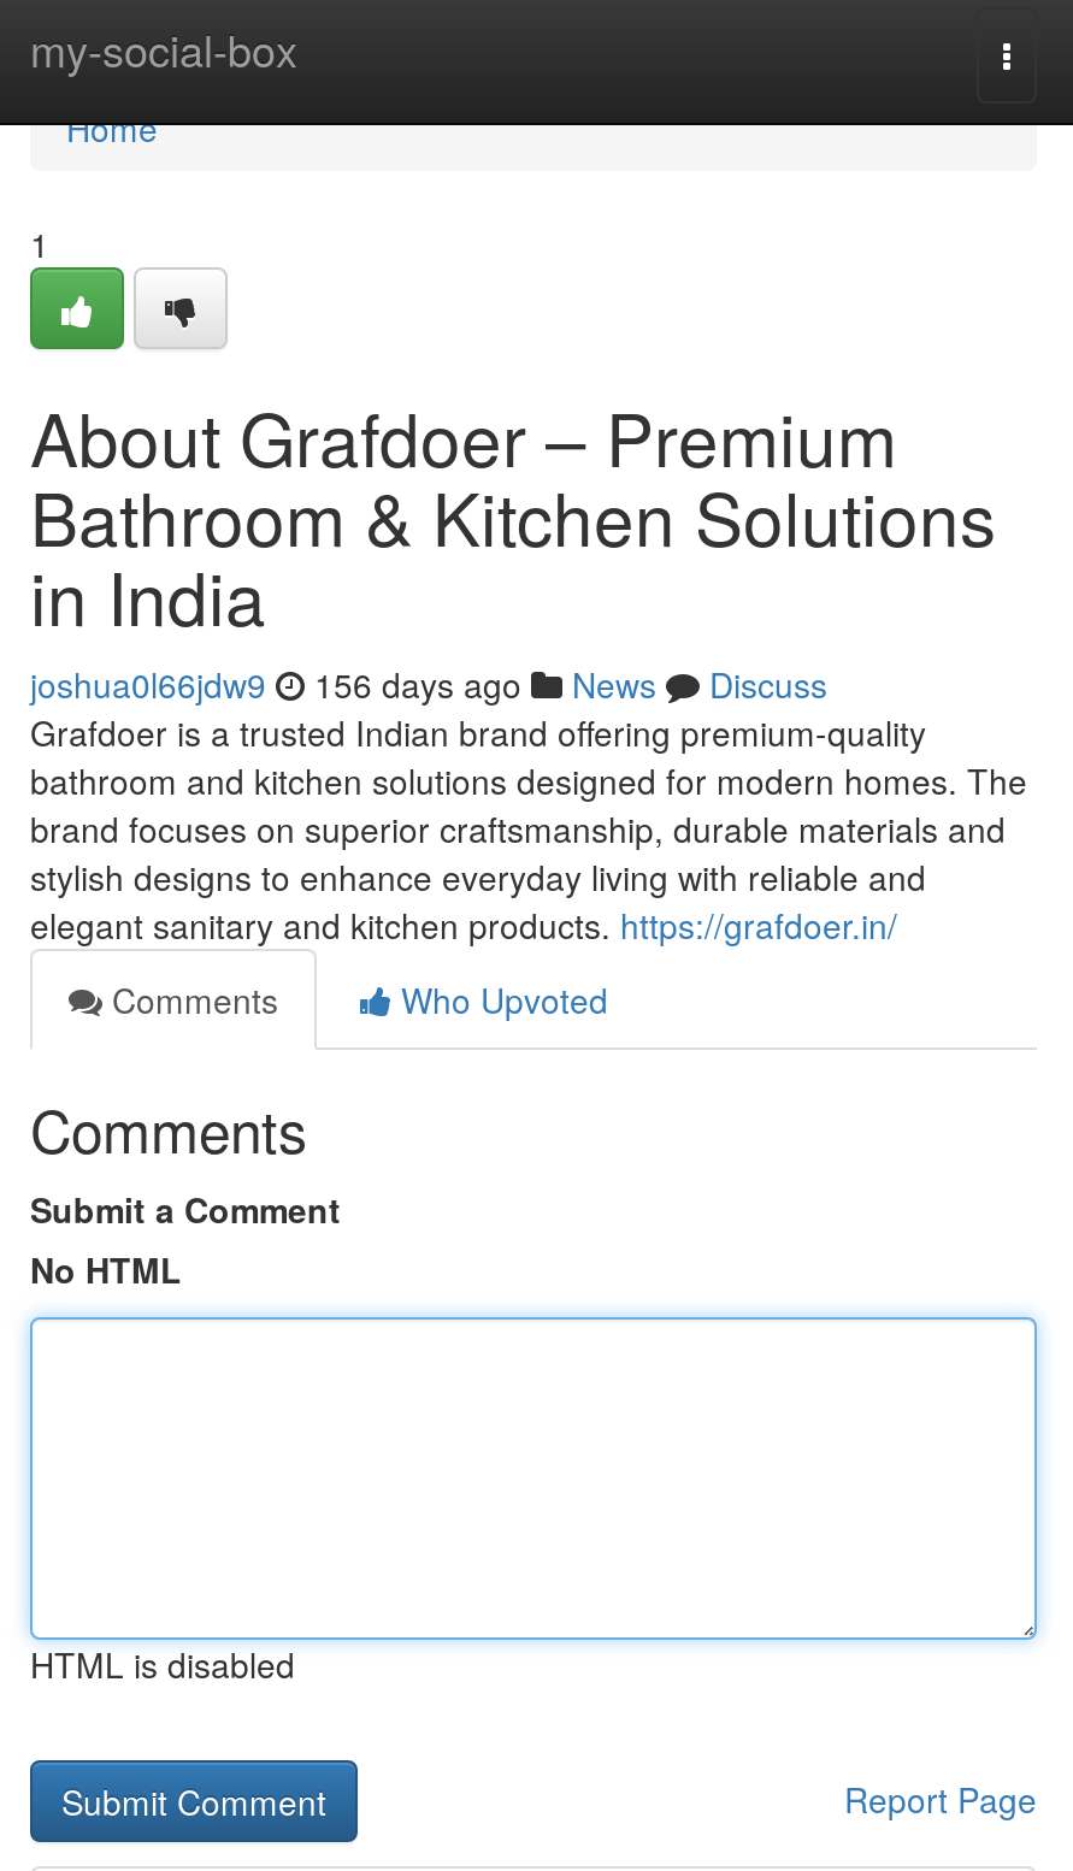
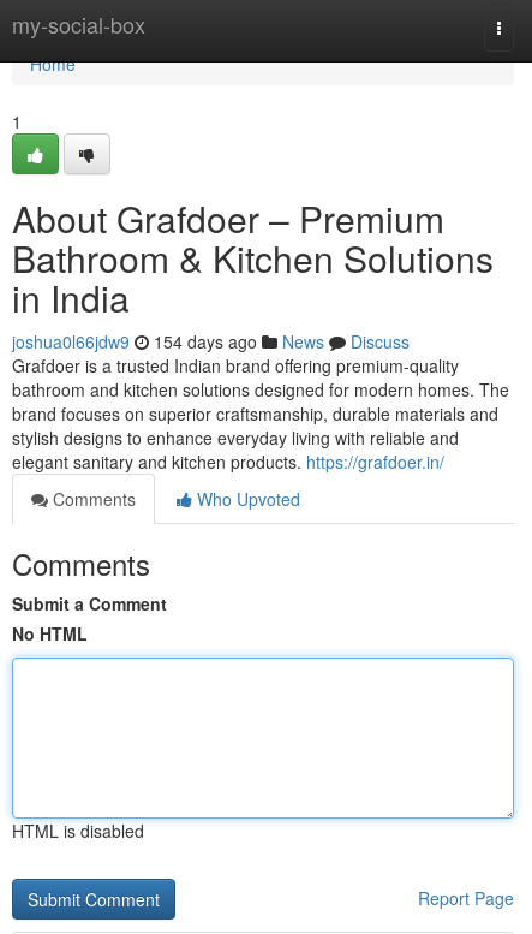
[30,660,827,708] joshua0l66jdw9 156 days ago News Discuss -> [12,329,410,353] joshua0l66jdw9 154 days ago News Discuss

